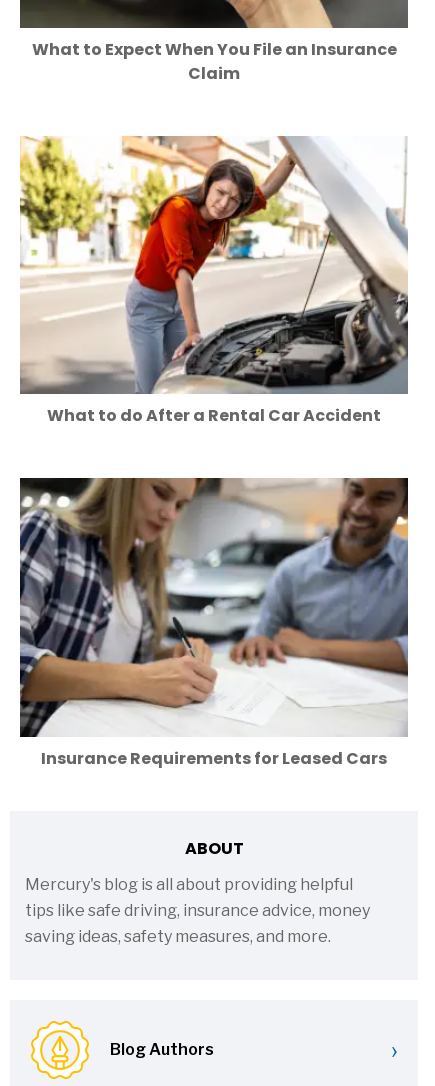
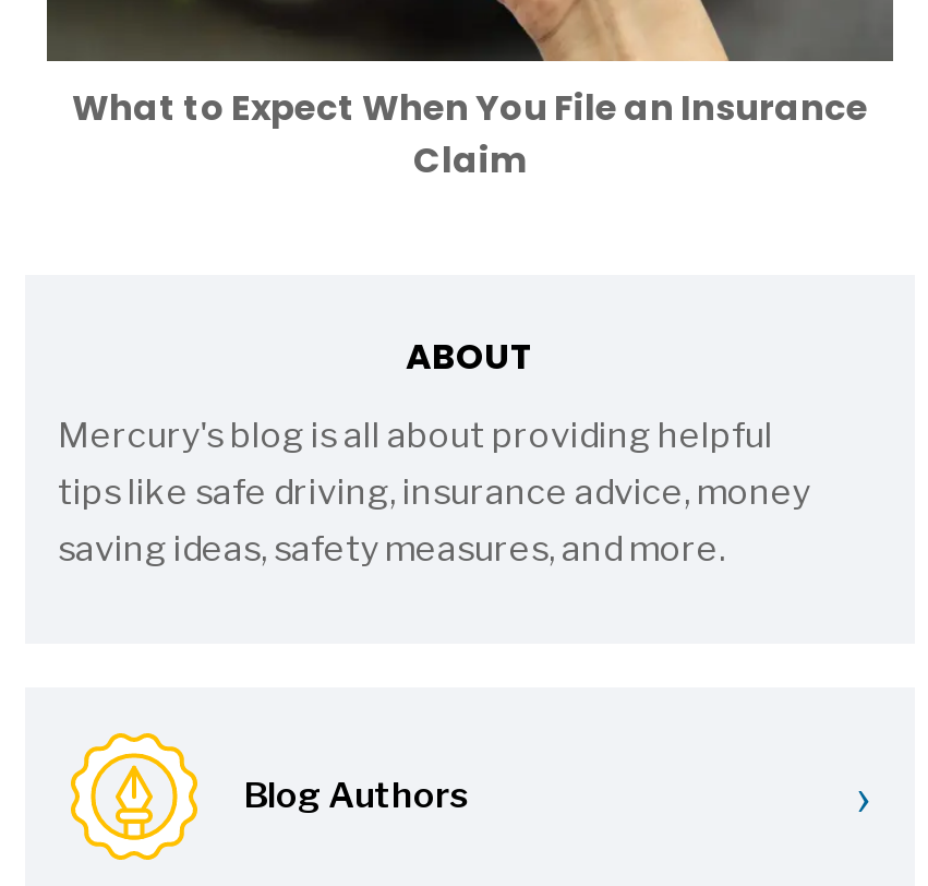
[19,135,408,427] [image] | What to do After a Rental Car Accident -> none
[19,477,409,770] [image] | Insurance Requirements for Leased Cars -> none

